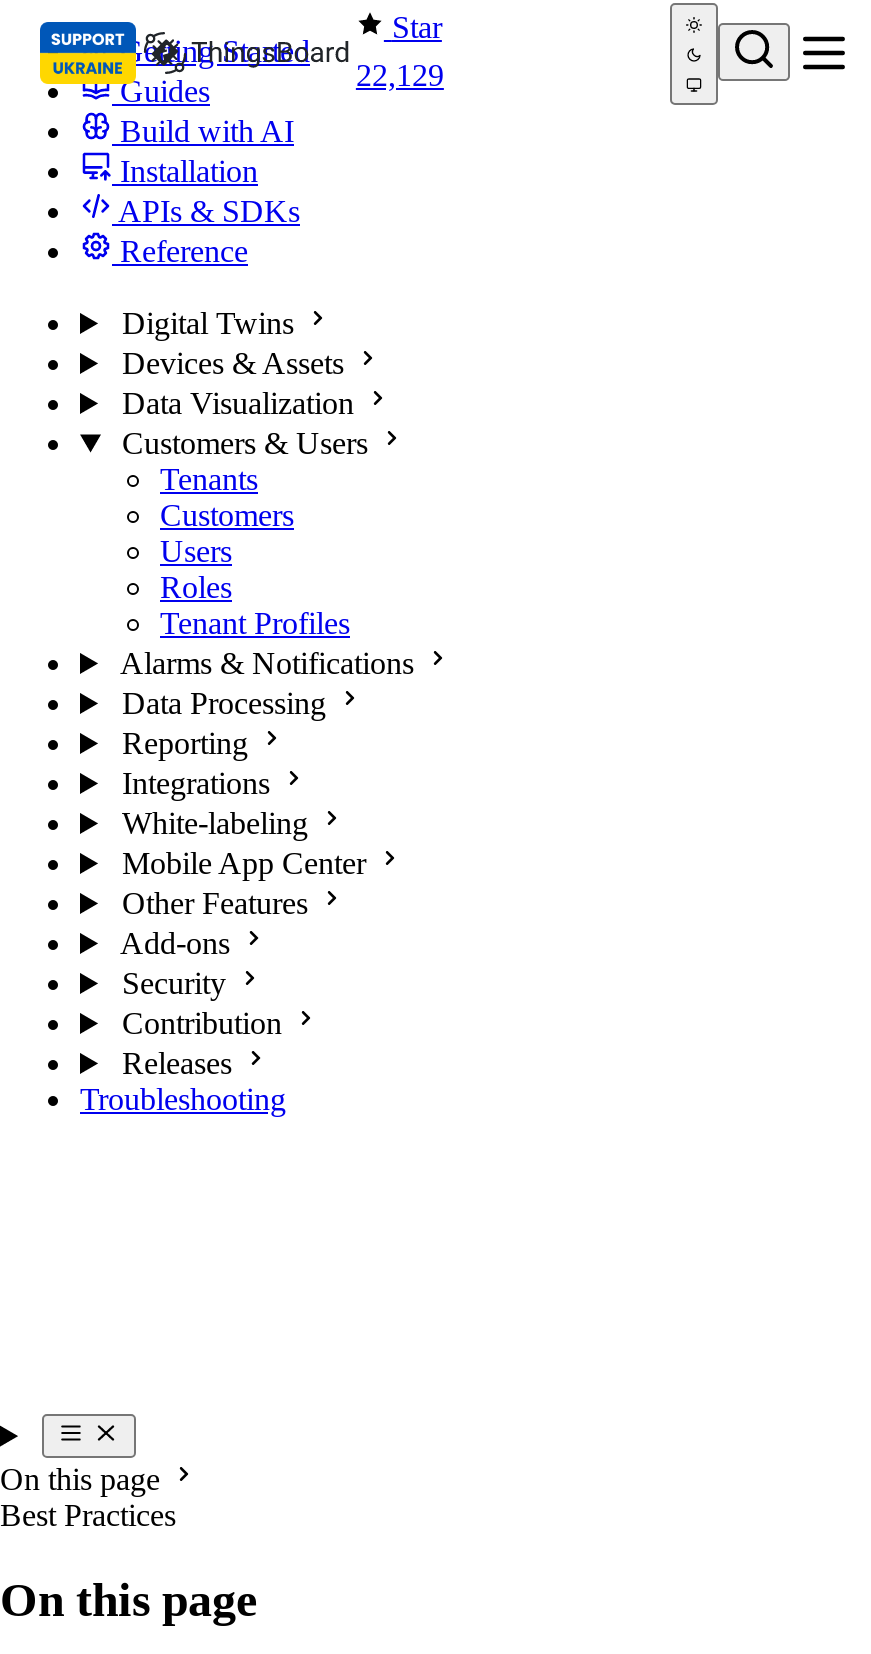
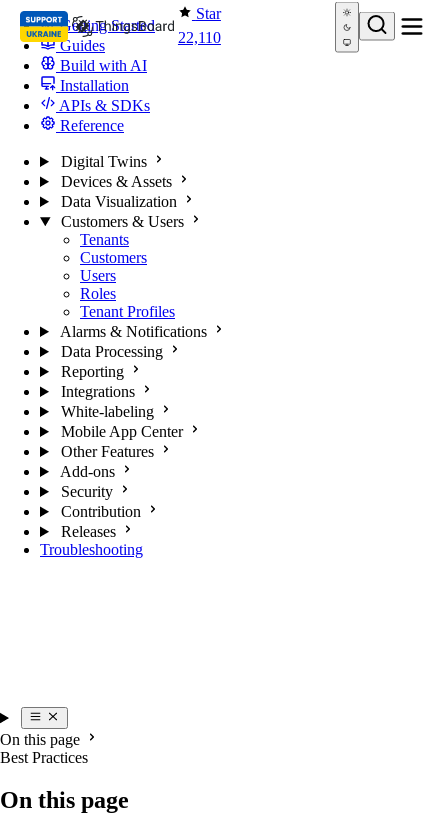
[356,58,444,92] 22,129 -> [178,29,221,46] 22,110

